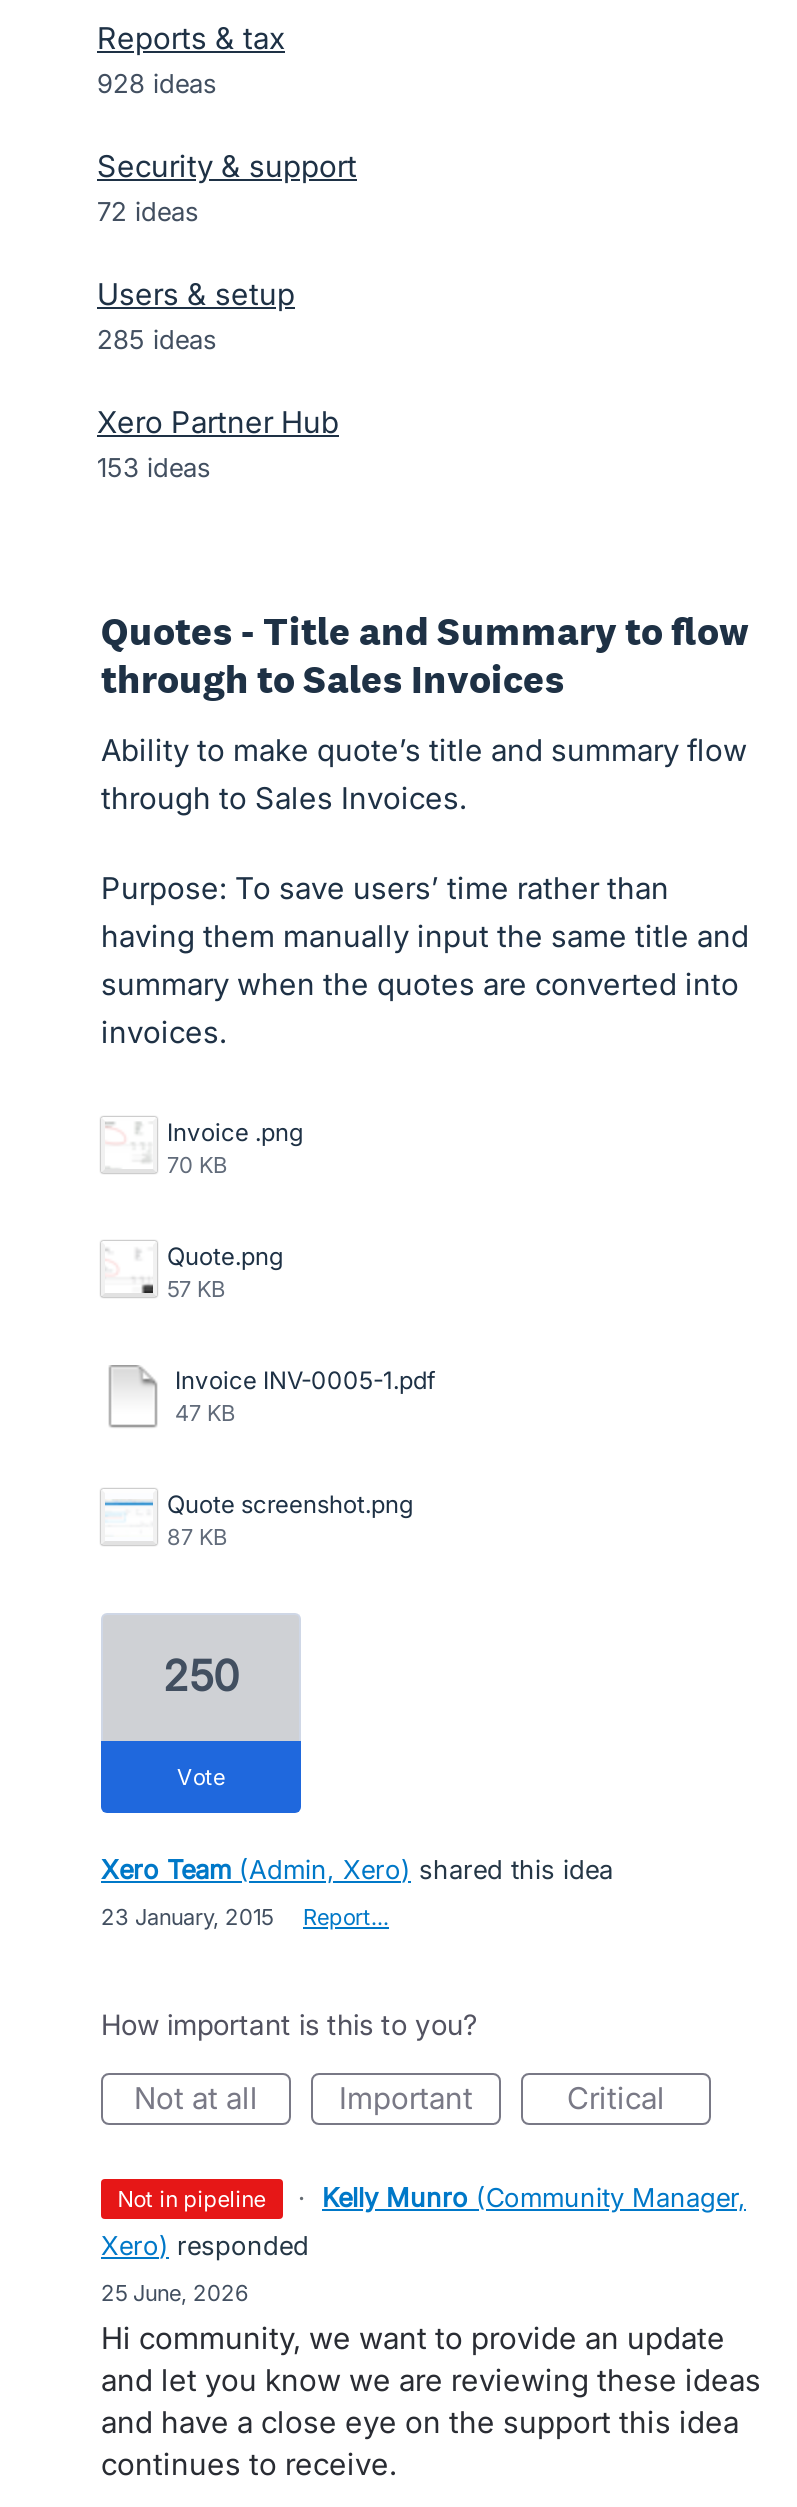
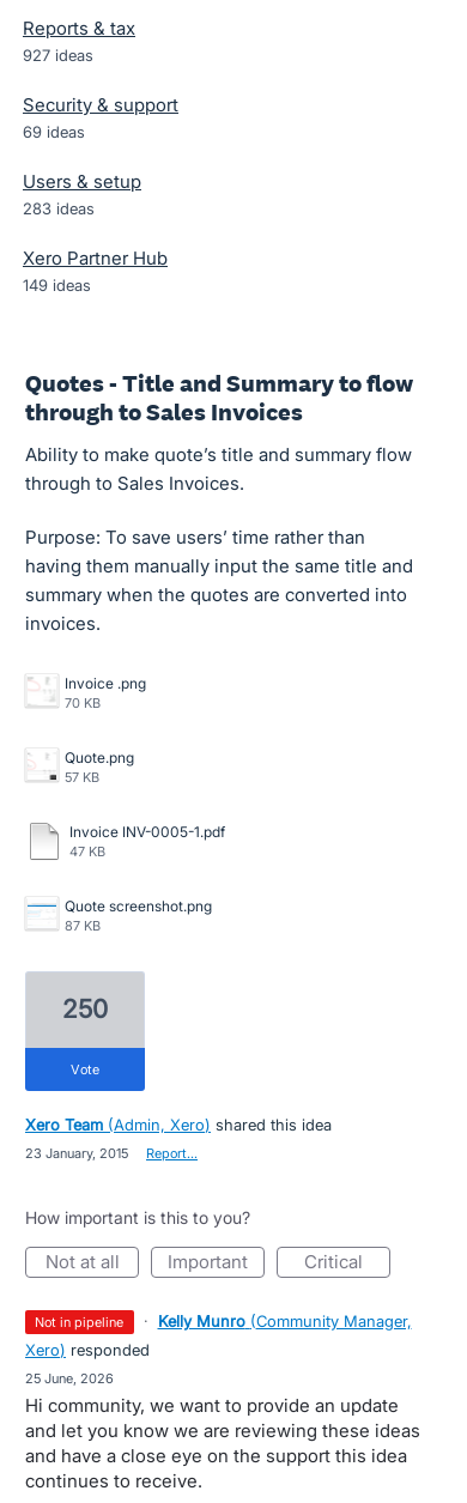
[97,67,217,99] 928 ideas -> [23,46,93,65] 927 ideas
[97,195,199,227] 72 ideas -> [23,122,85,141] 69 ideas
[97,323,217,355] 285 ideas -> [23,199,95,218] 283 ideas
[97,451,211,483] 153 ideas -> [23,275,91,295] 149 ideas

